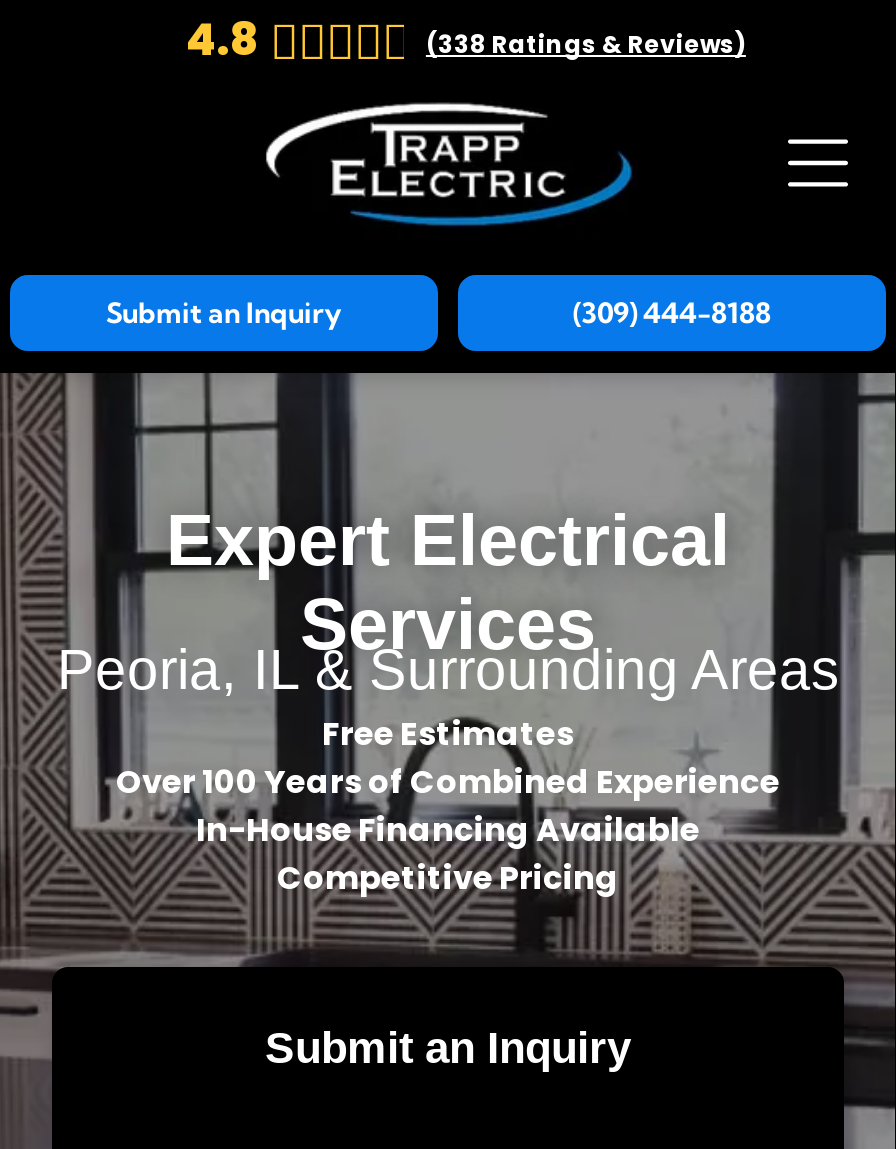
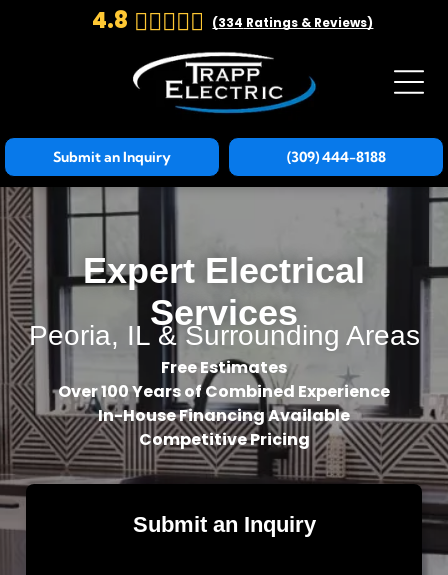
[426,26,746,60] (338 Ratings & Reviews) -> [212,13,373,30] (334 Ratings & Reviews)

